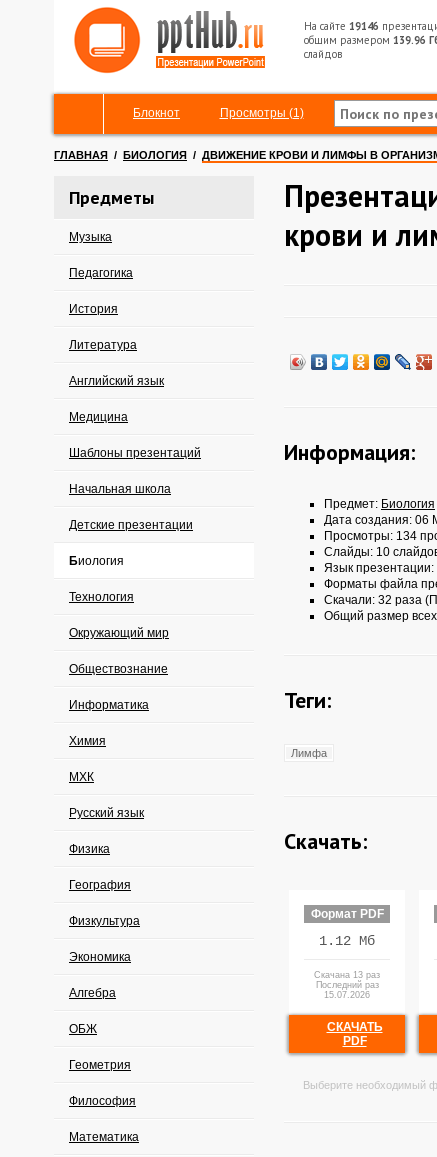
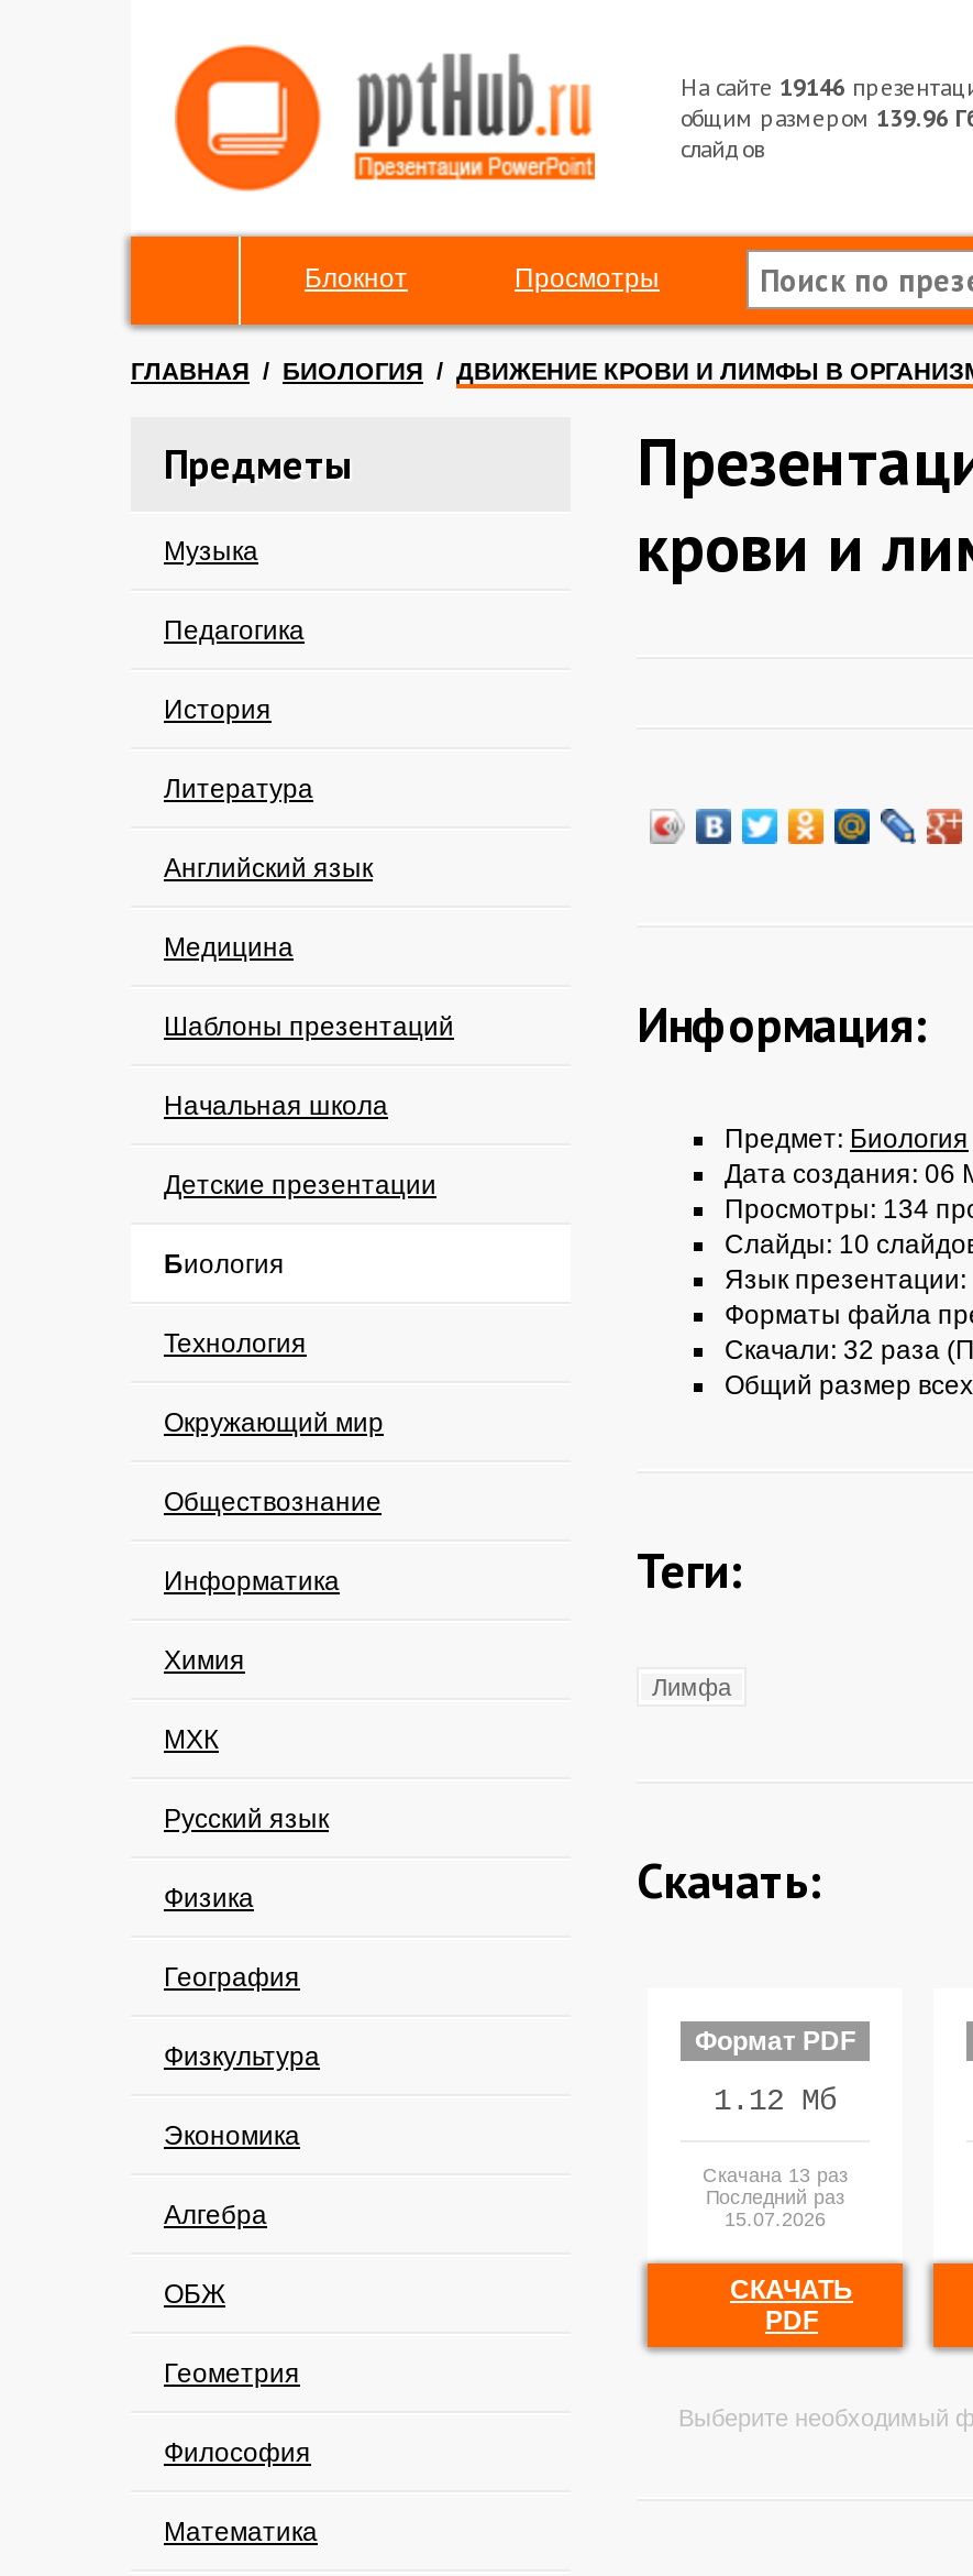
[219,106,303,120] Просмотры (1) -> [515,263,660,294] Просмотры

